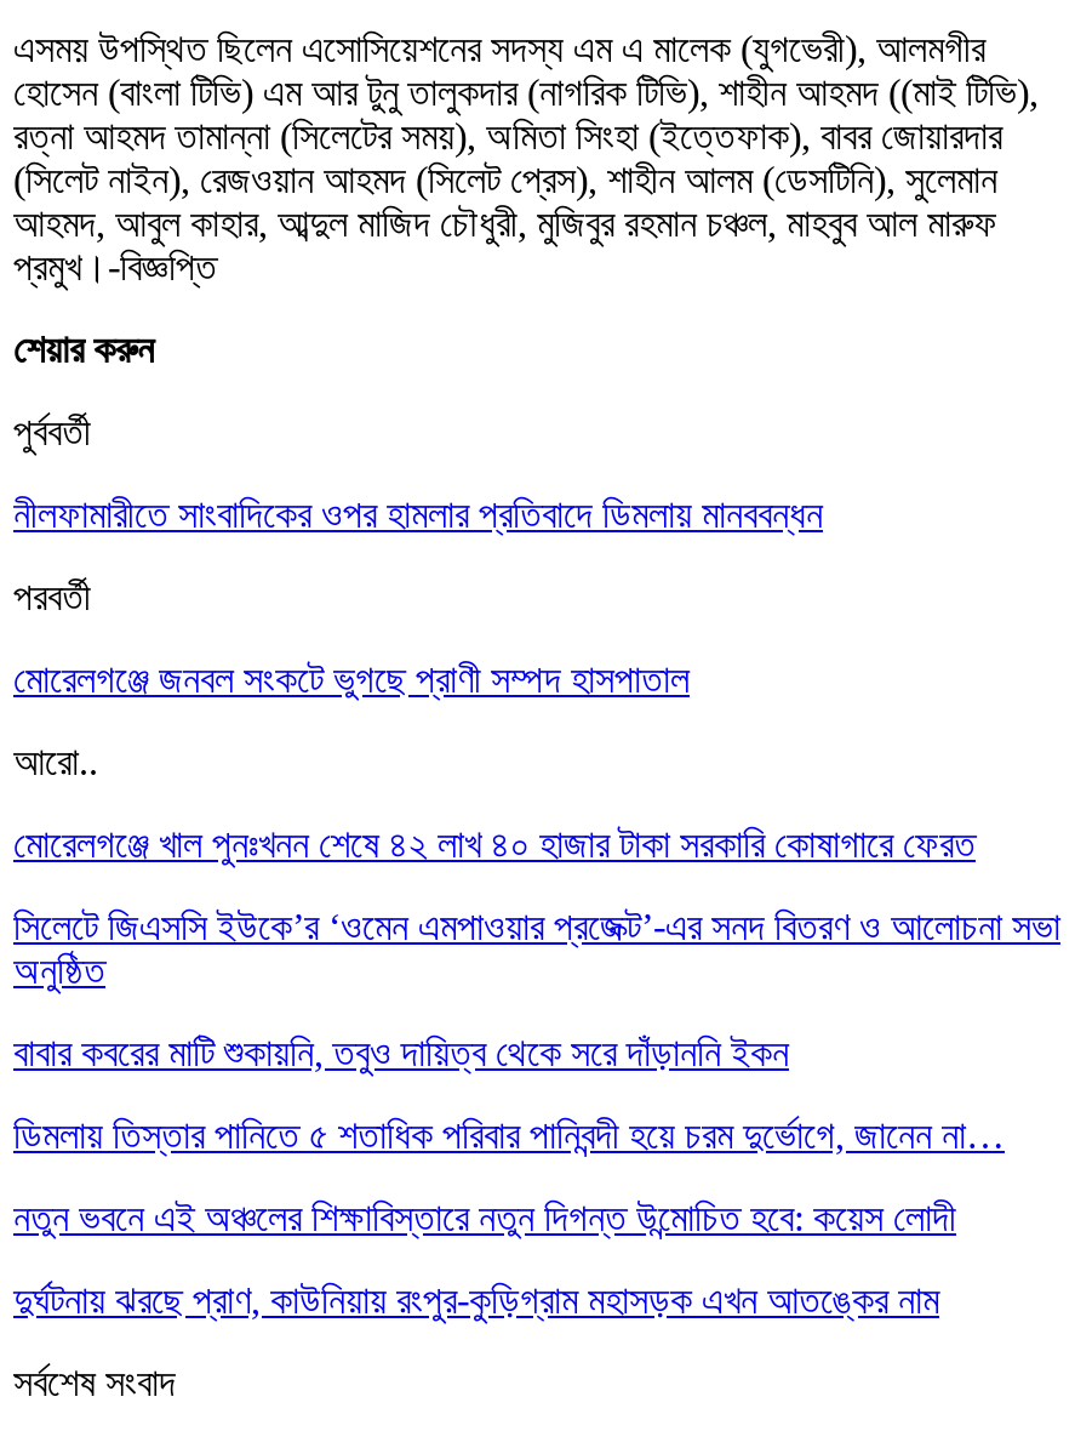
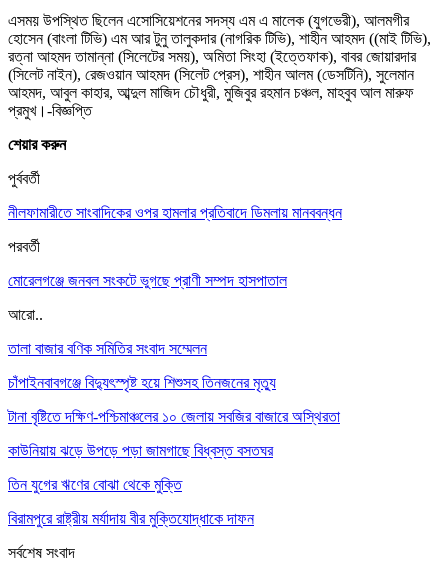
[13,823,976,864] মোরেলগঞ্জে খাল পুনঃখনন শেষে ৪২ লাখ ৪০ হাজার টাকা সরকারি কোষাগারে ফেরত -> [8,340,207,357] তালা বাজার বণিক সমিতির সংবাদ সম্মেলন
[13,905,1060,990] সিলেটে জিএসসি ইউকে’র ‘ওমেন এমপাওয়ার প্রজেক্ট’-এর সনদ বিতরণ ও আলোচনা সভা | অনুষ্ঠিত -> [8,374,276,391] চাঁপাইনবাবগঞ্জে বিদ্যুৎস্পৃষ্ট হয়ে শিশুসহ তিনজনের মৃত্যু
[13,1032,789,1073] বাবার কবরের মাটি শুকায়নি, তবুও দায়িত্ব থেকে সরে দাঁড়াননি ইকন -> [8,408,340,425] টানা বৃষ্টিতে দক্ষিণ-পশ্চিমাঞ্চলের ১০ জেলায় সবজির বাজারে অস্থিরতা
[13,1114,1005,1155] ডিমলায় তিস্তার পানিতে ৫ শতাধিক পরিবার পানিবন্দী হয়ে চরম দুর্ভোগে, জানেন না… -> [8,442,273,459] কাউনিয়ায় ঝড়ে উপড়ে পড়া জামগাছে বিধ্বস্ত বসতঘর
[13,1196,956,1238] নতুন ভবনে এই অঞ্চলের শিক্ষাবিস্তারে নতুন দিগন্ত উন্মোচিত হবে: কয়েস লোদী -> [8,476,182,493] তিন যুগের ঋণের বোঝা থেকে মুক্তি
[13,1279,939,1320] দুর্ঘটনায় ঝরছে প্রাণ, কাউনিয়ায় রংপুর-কুড়িগ্রাম মহাসড়ক এখন আতঙ্কের নাম -> [8,510,254,527] বিরামপুরে রাষ্ট্রীয় মর্যাদায় বীর মুক্তিযোদ্ধাকে দাফন

